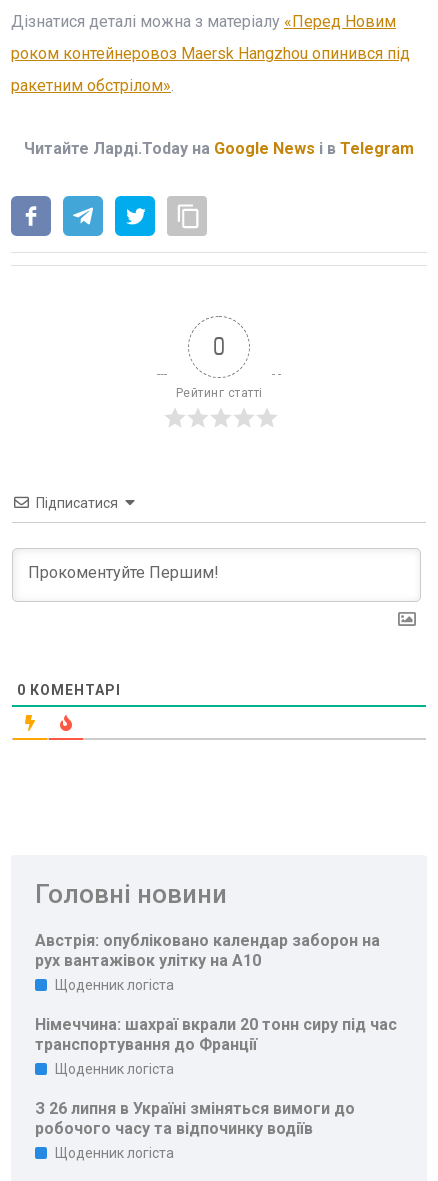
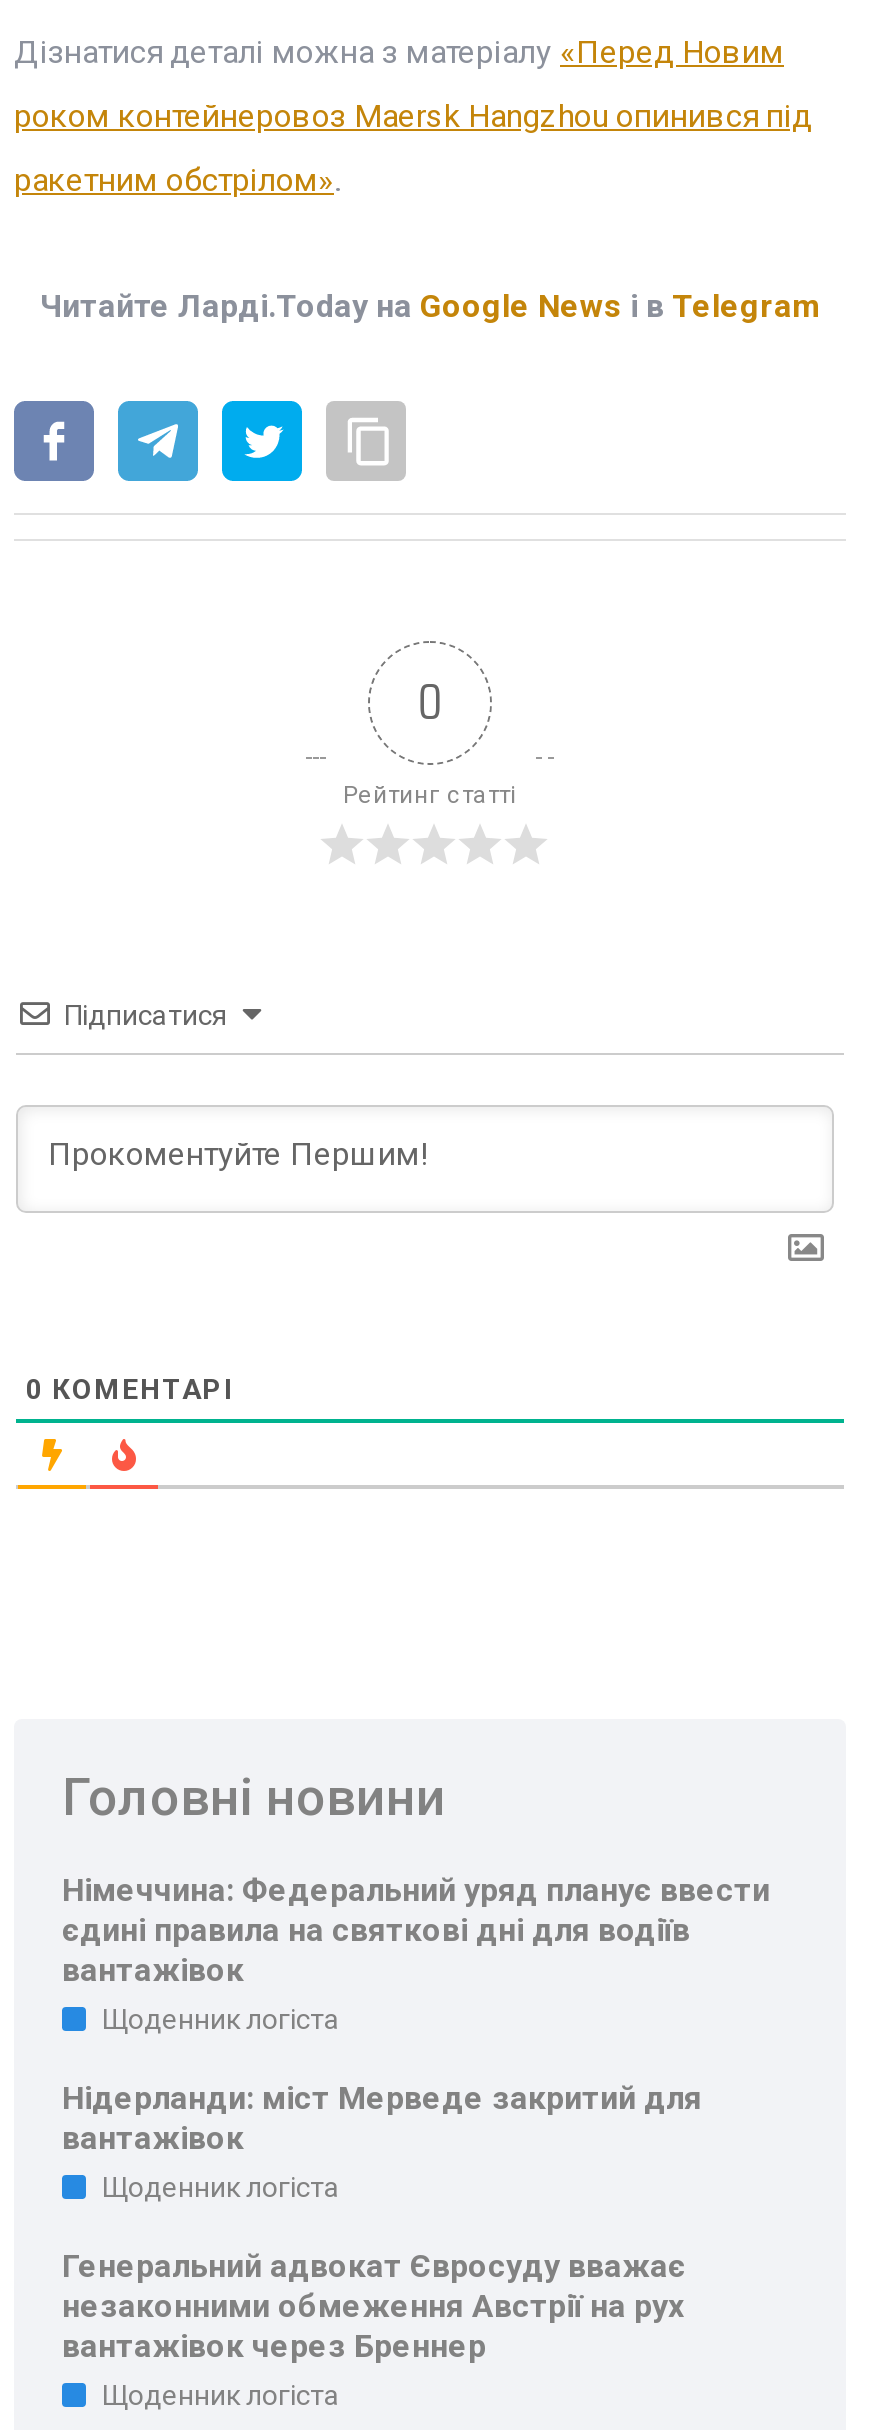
[35,931,380,970] Австрія: опубліковано календар заборон на | рух вантажівок улітку на A10 -> [62,1871,770,1989] Німеччина: Федеральний уряд планує ввести | єдині правила на святкові дні для водіїв | вантажівок
[35,1015,397,1054] Німеччина: шахраї вкрали 20 тонн сиру під час | транспортування до Франції -> [62,2079,702,2157] Нідерланди: міст Мерведе закритий для | вантажівок
[35,1099,355,1138] З 26 липня в Україні зміняться вимоги до | робочого часу та відпочинку водіїв -> [62,2247,686,2365] Генеральний адвокат Євросуду вважає | незаконними обмеження Австрії на рух | вантажівок через Бреннер

